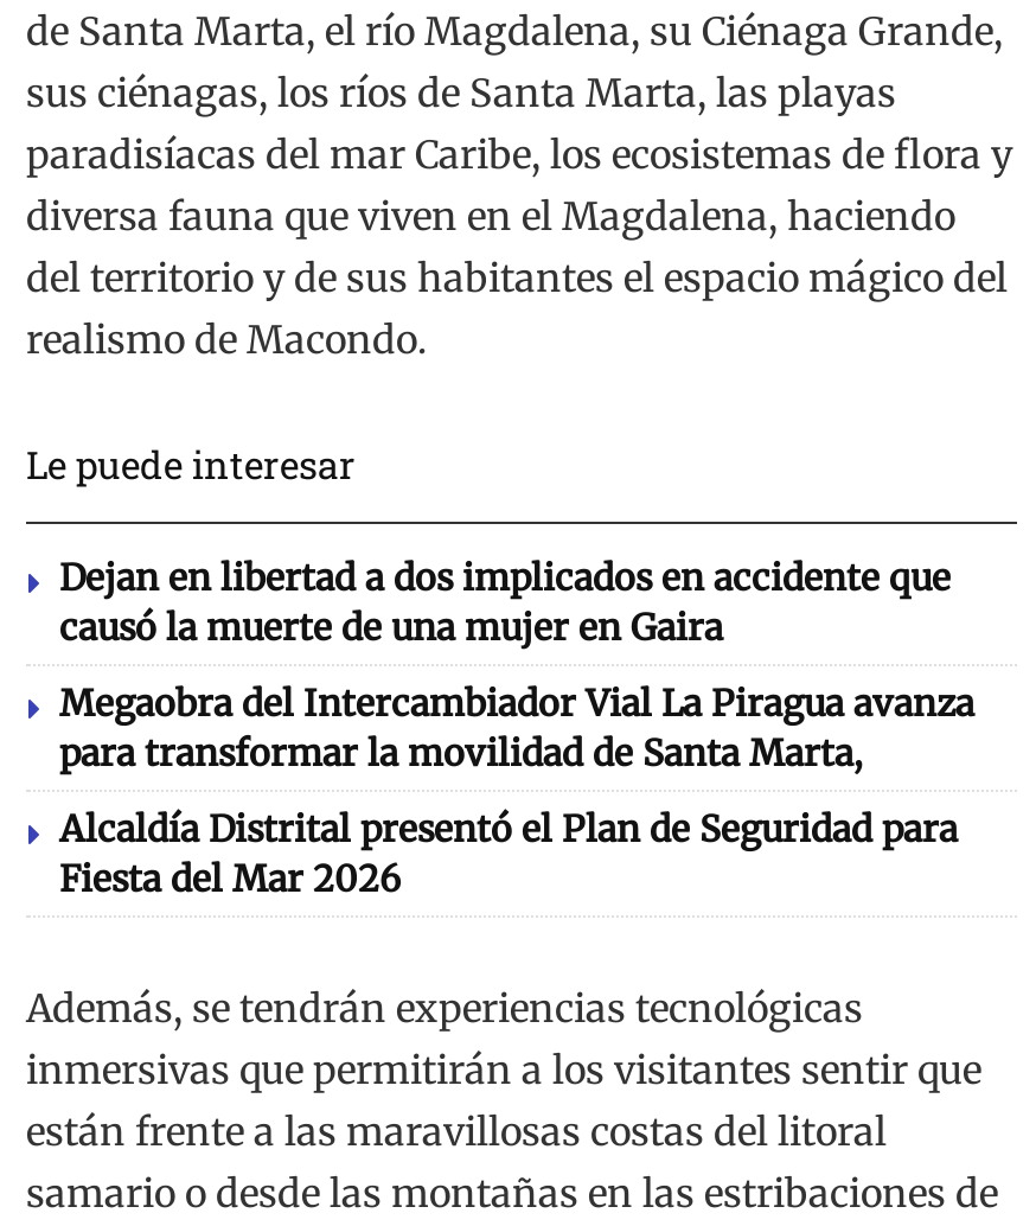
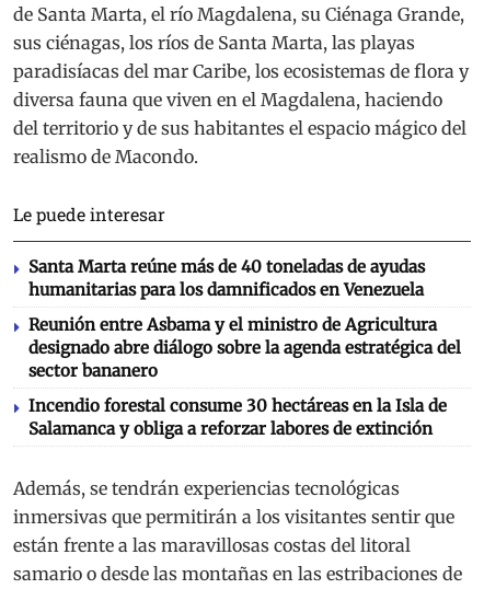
[59,555,951,650] Dejan en libertad a dos implicados en accidente que | causó la muerte de una mujer en Gaira -> [28,256,425,300] Santa Marta reúne más de 40 toneladas de ayudas | humanitarias para los damnificados en Venezuela
[59,680,974,775] Megaobra del Intercambiador Vial La Piragua avanza | para transformar la movilidad de Santa Marta, -> [28,314,461,381] Reunión entre Asbama y el ministro de Agricultura | designado abre diálogo sobre la agenda estratégica del | sector bananero
[59,806,958,901] Alcaldía Distrital presentó el Plan de Seguridad para | Fiesta del Mar 2026 -> [28,395,447,439] Incendio forestal consume 30 hectáreas en la Isla de | Salamanca y obliga a reforzar labores de extinción

